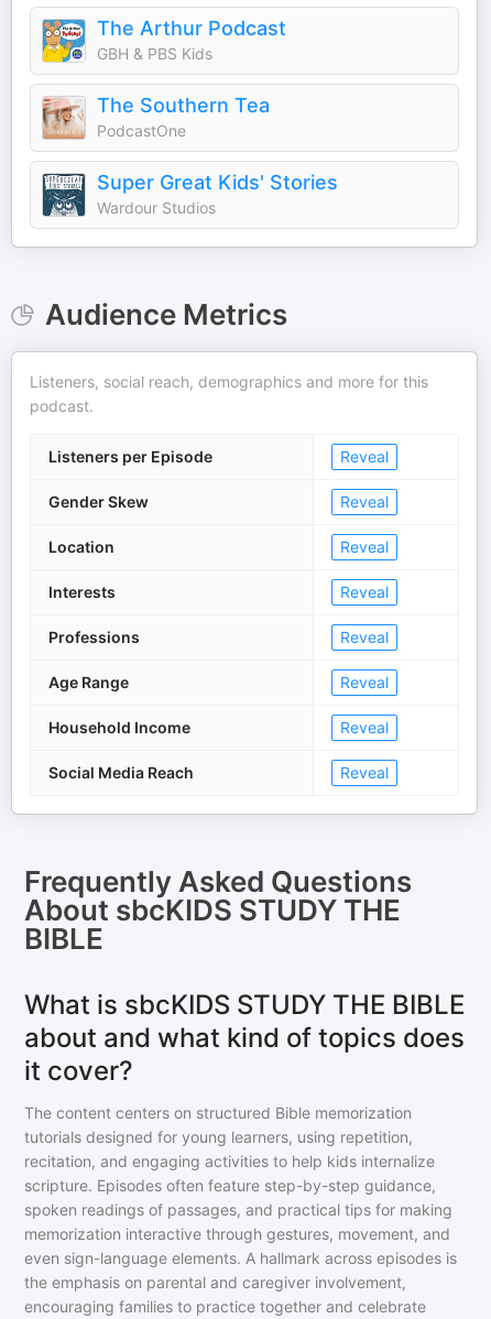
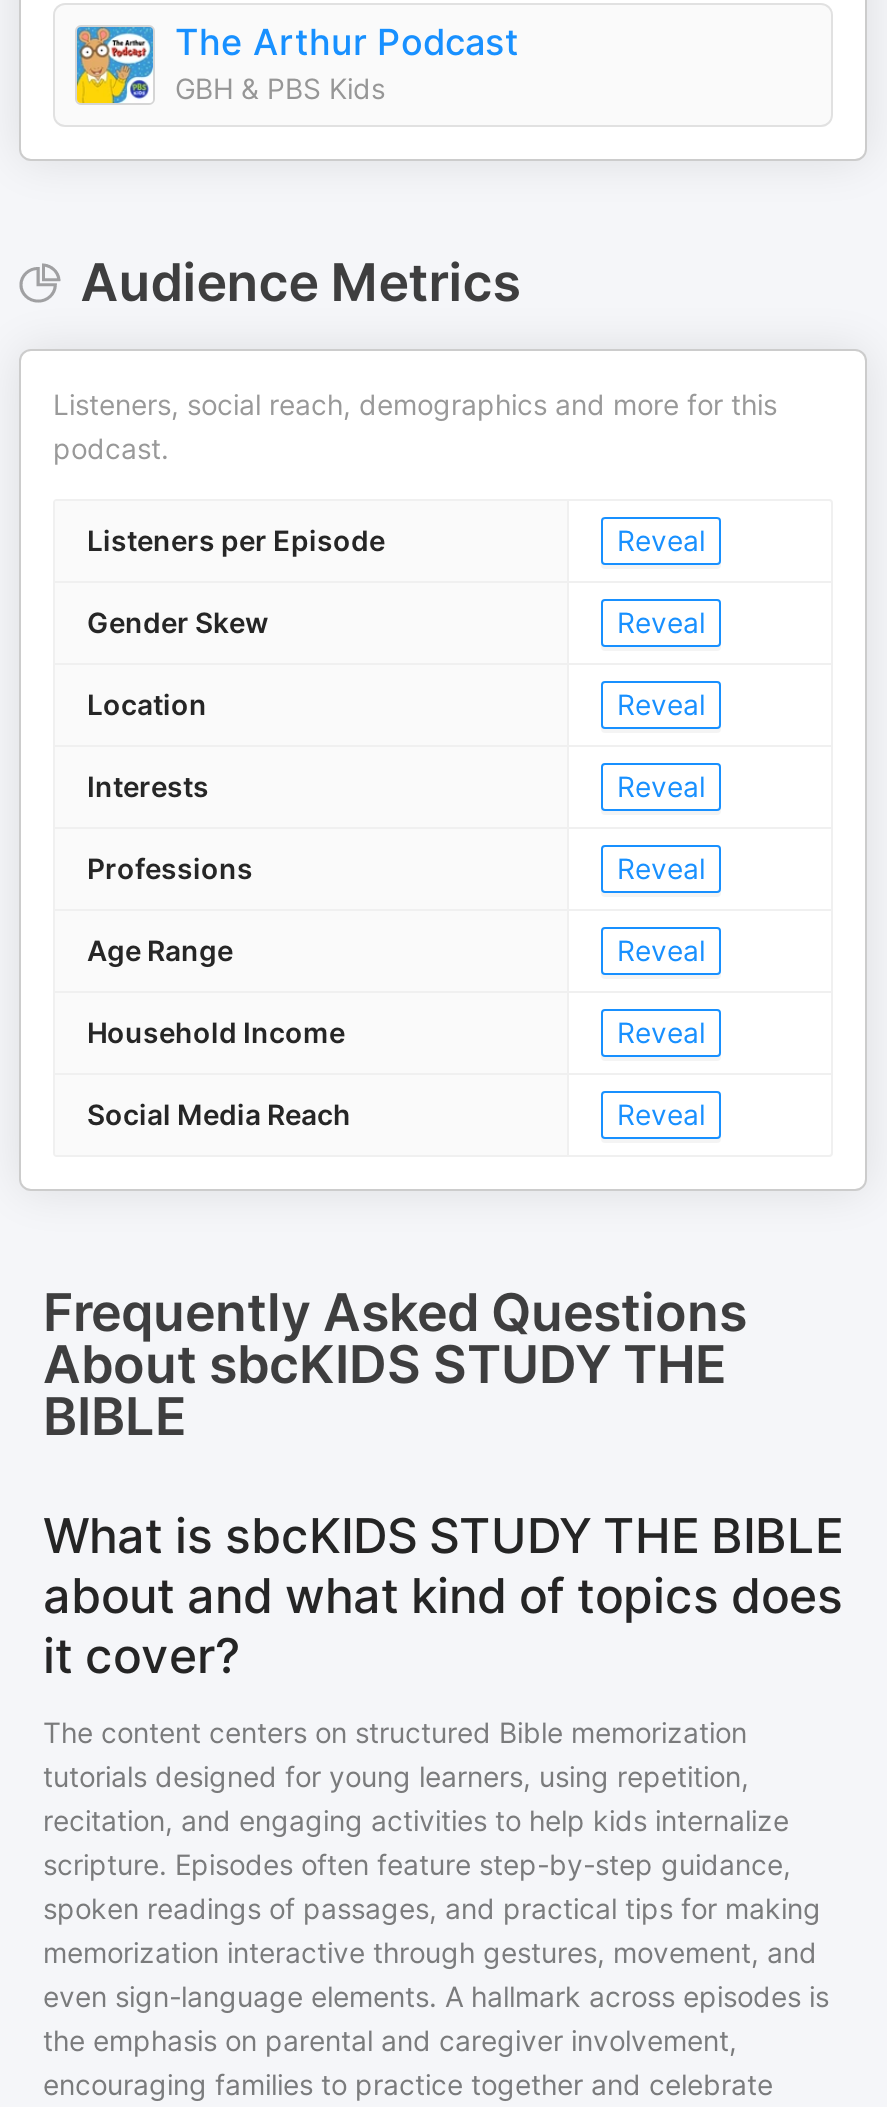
[42,94,338,217] [image] | The Southern Tea | PodcastOne | Super Great Kids' Stories | Wardour Studios -> none
[42,173,81,217] [image] -> none

